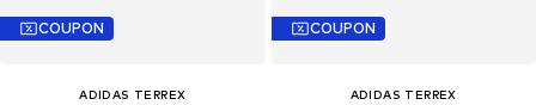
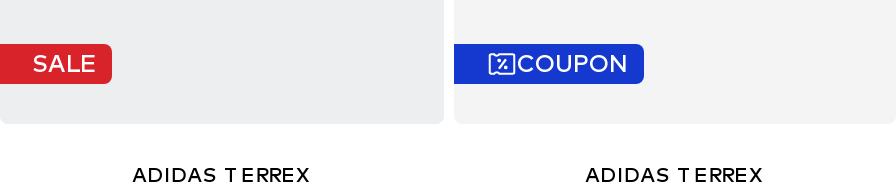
[38,19,104,37] COUPON -> [32,48,96,78] SALE

